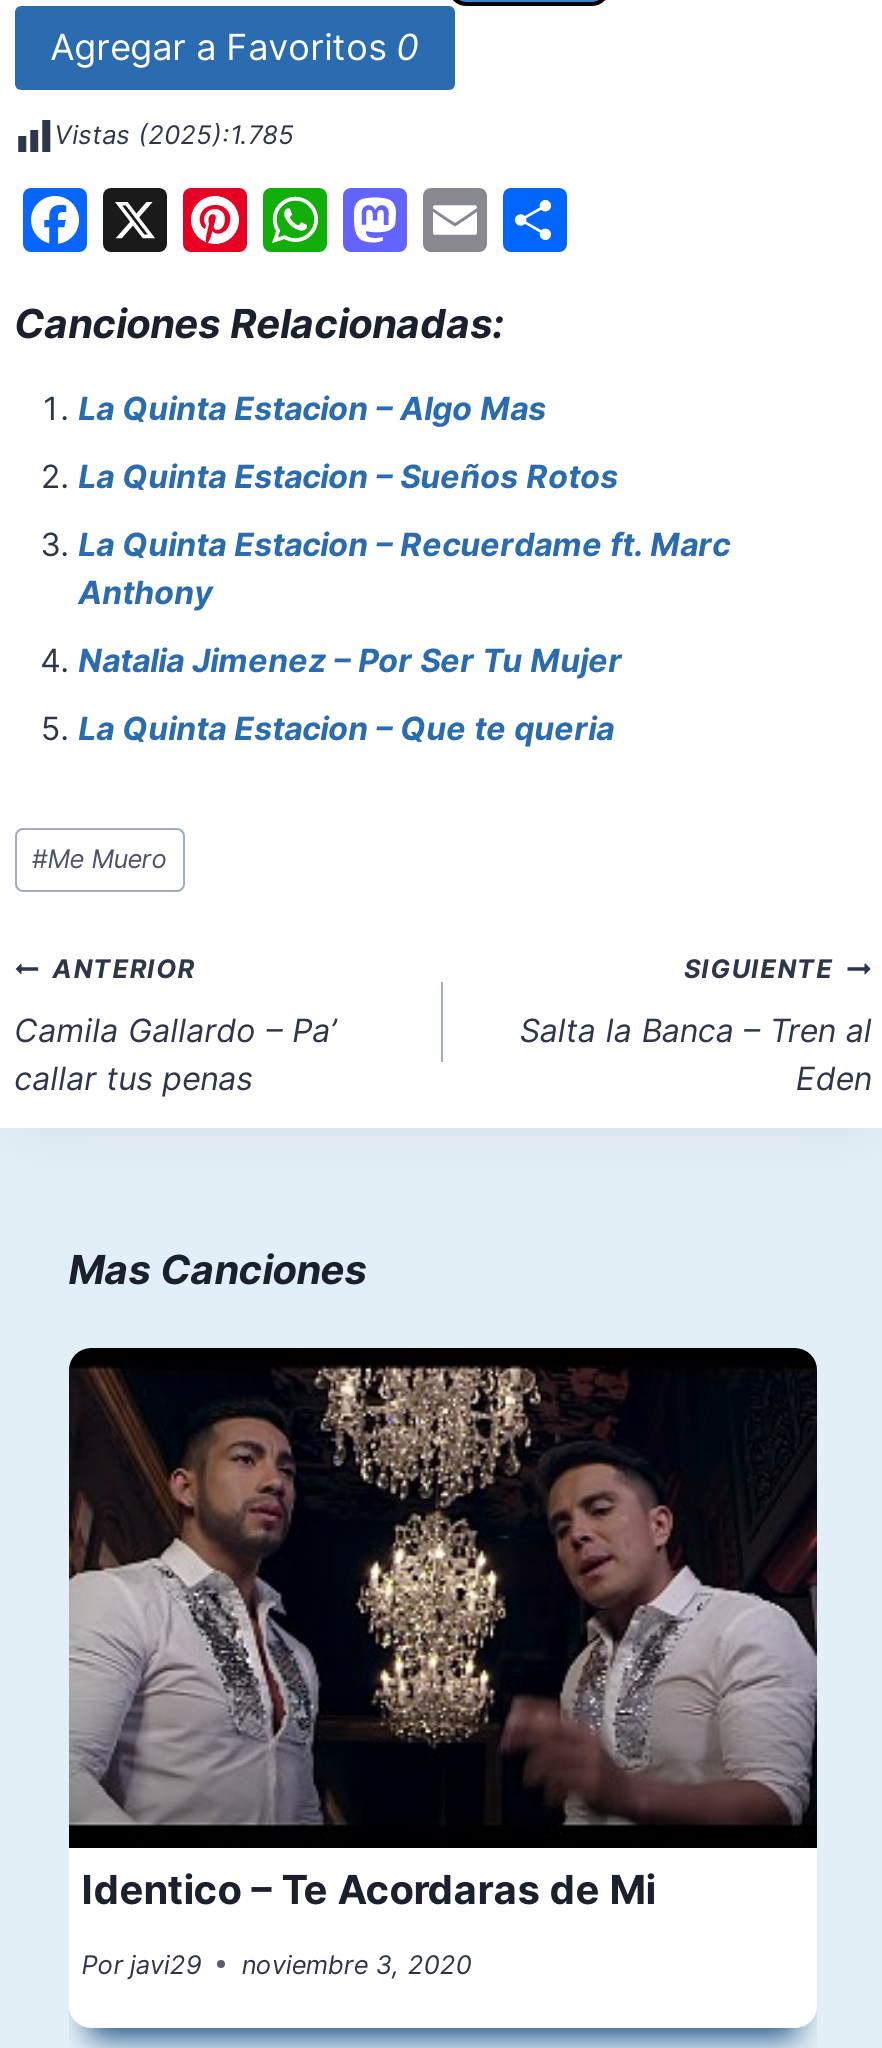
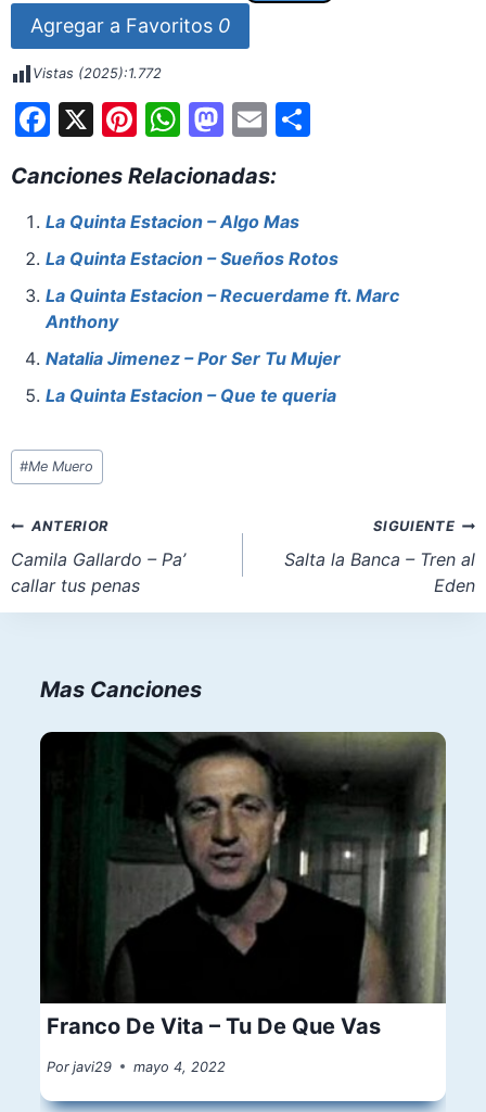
[54,121,294,151] Vistas (2025):1.785 -> [32,66,161,82] Vistas (2025):1.772
[69,1346,819,1914] [image] | Identico – Te Acordaras de Mi -> [39,731,447,1039] [image] | Franco De Vita – Tu De Que Vas
[81,1950,472,1980] Por javi29 noviembre 3, 2020 -> [47,1059,226,1075] Por javi29 mayo 4, 2022

